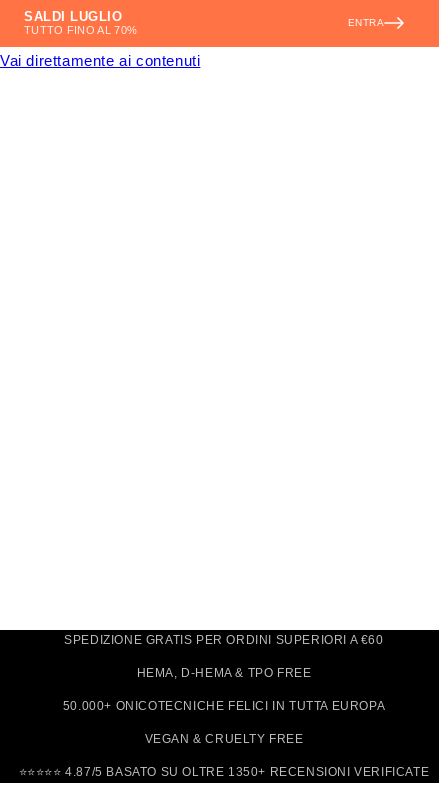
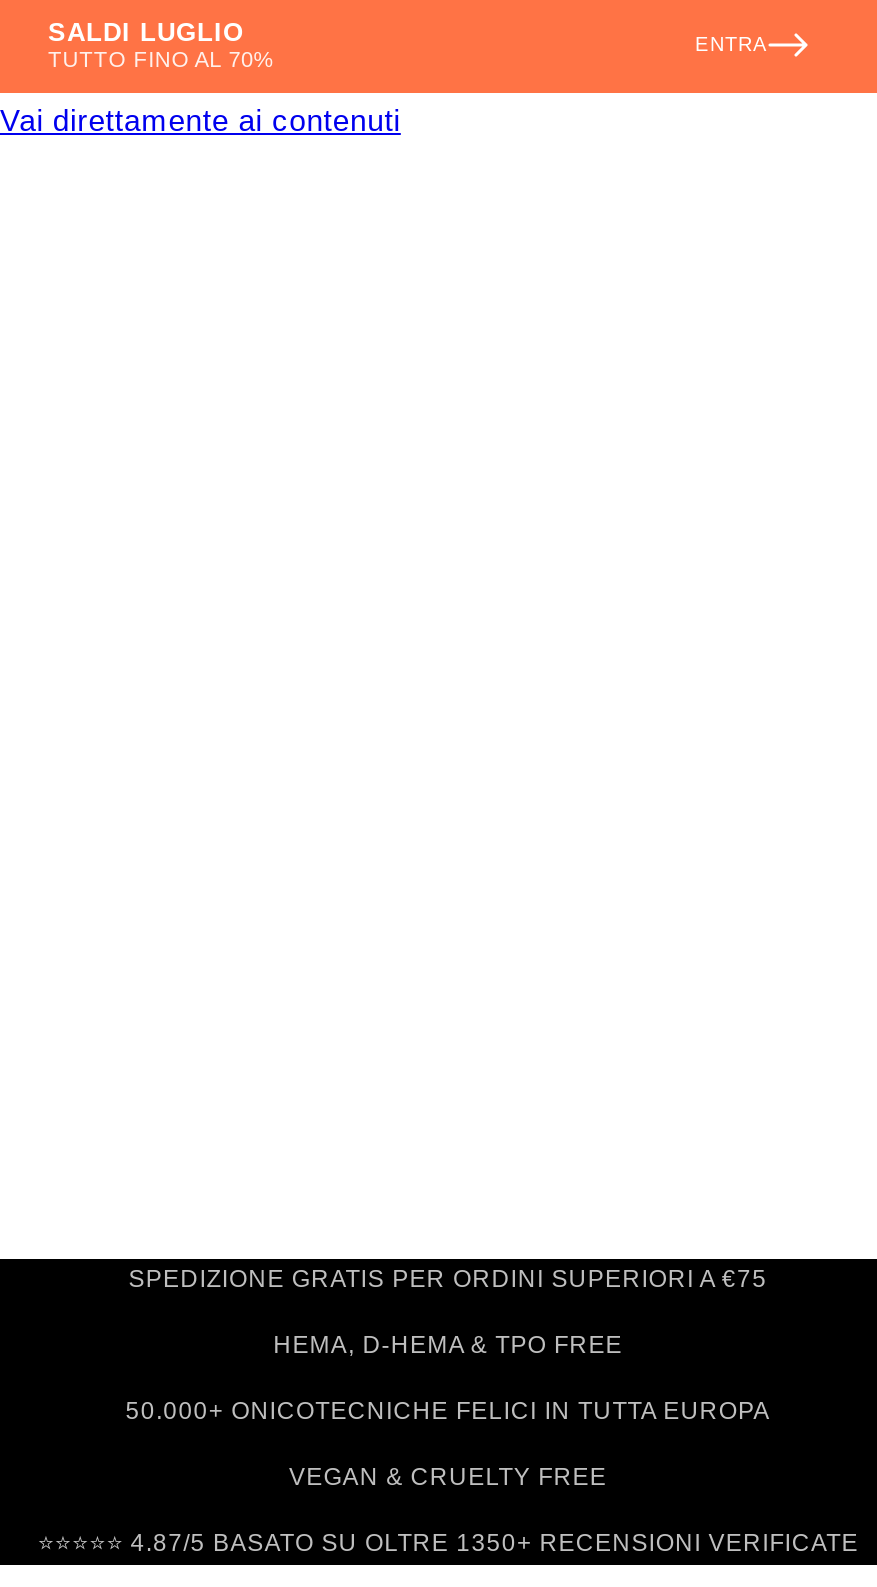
[64,633,384,647] SPEDIZIONE GRATIS PER ORDINI SUPERIORI A €60 -> [129,1265,767,1293] SPEDIZIONE GRATIS PER ORDINI SUPERIORI A €75

